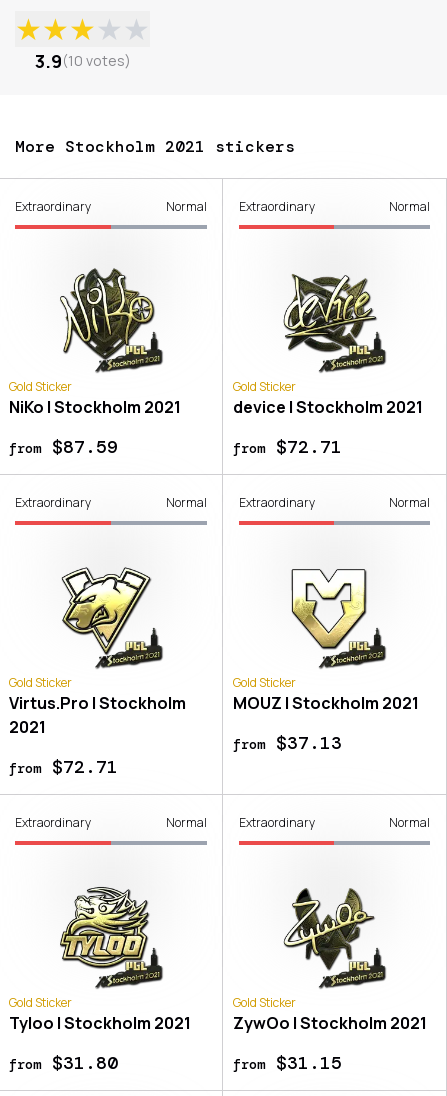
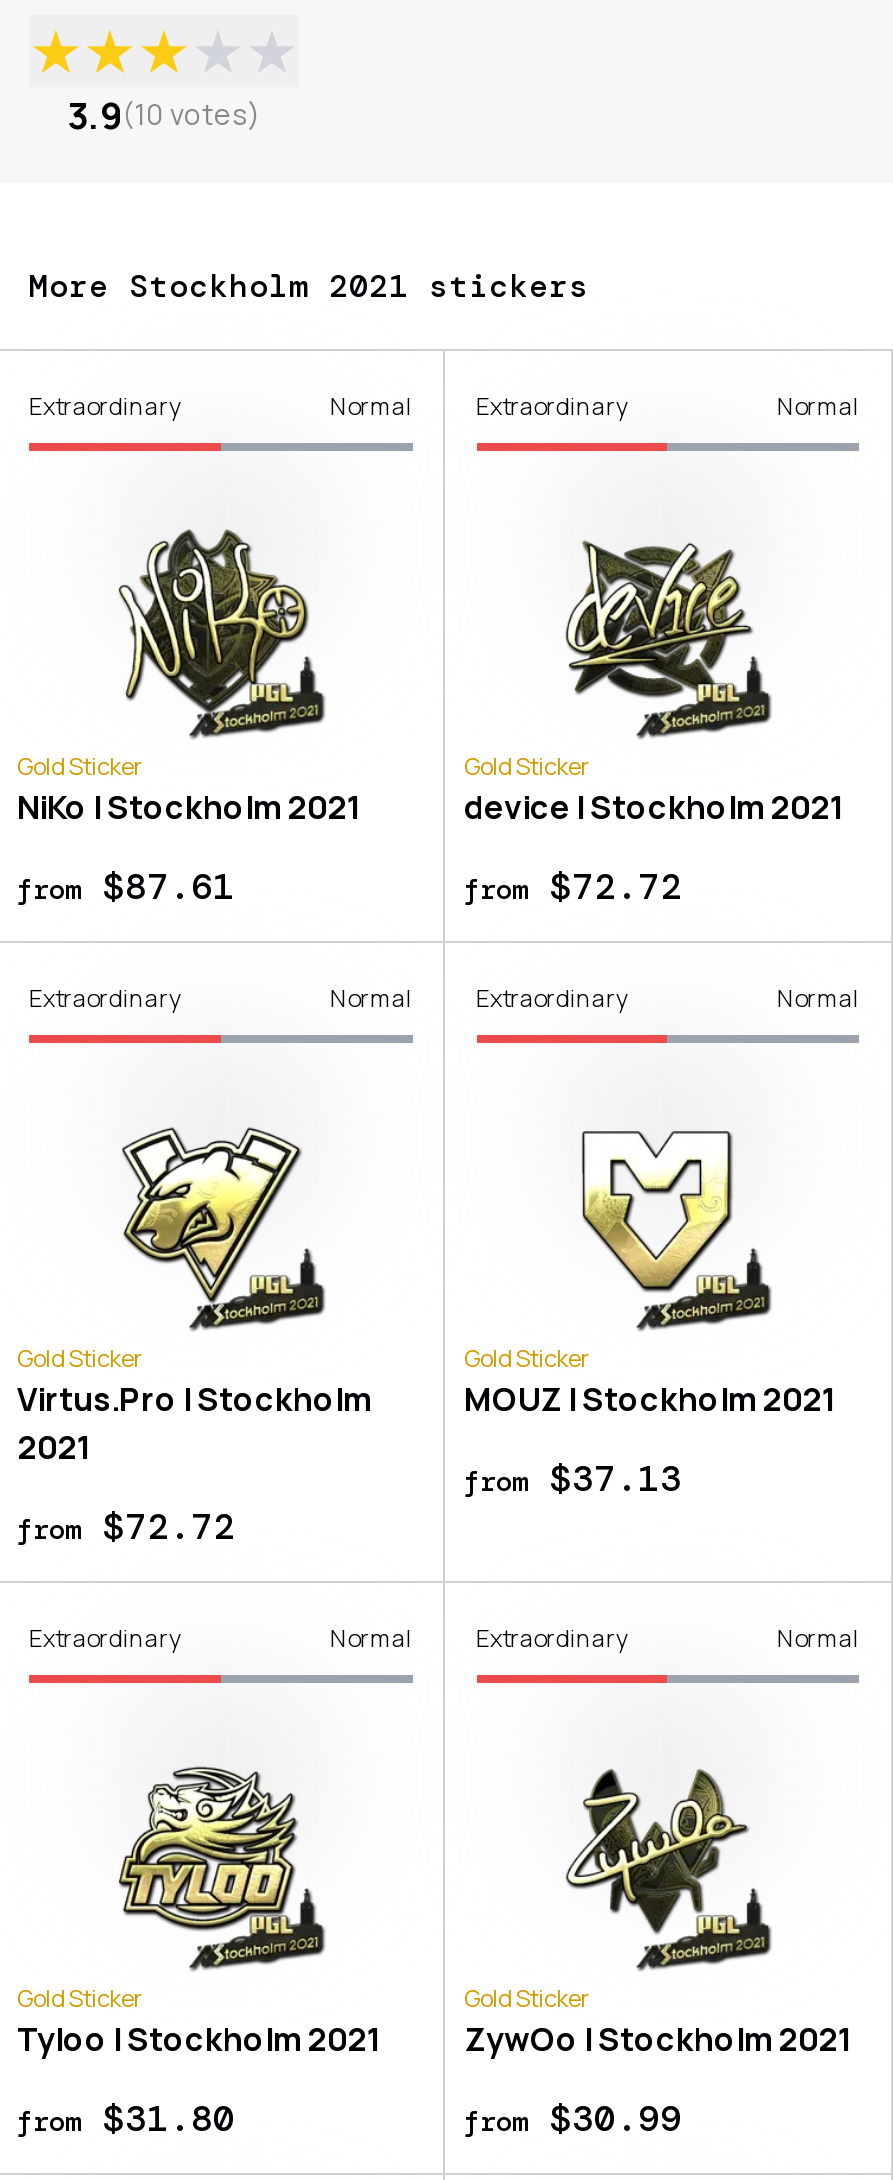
[9,435,118,459] from $87.59 -> [17,863,235,911] from $87.61
[232,435,341,459] from $72.71 -> [464,863,682,911] from $72.72
[9,755,118,779] from $72.71 -> [17,1503,235,1551] from $72.72
[232,1051,341,1075] from $31.15 -> [464,2095,682,2143] from $30.99

